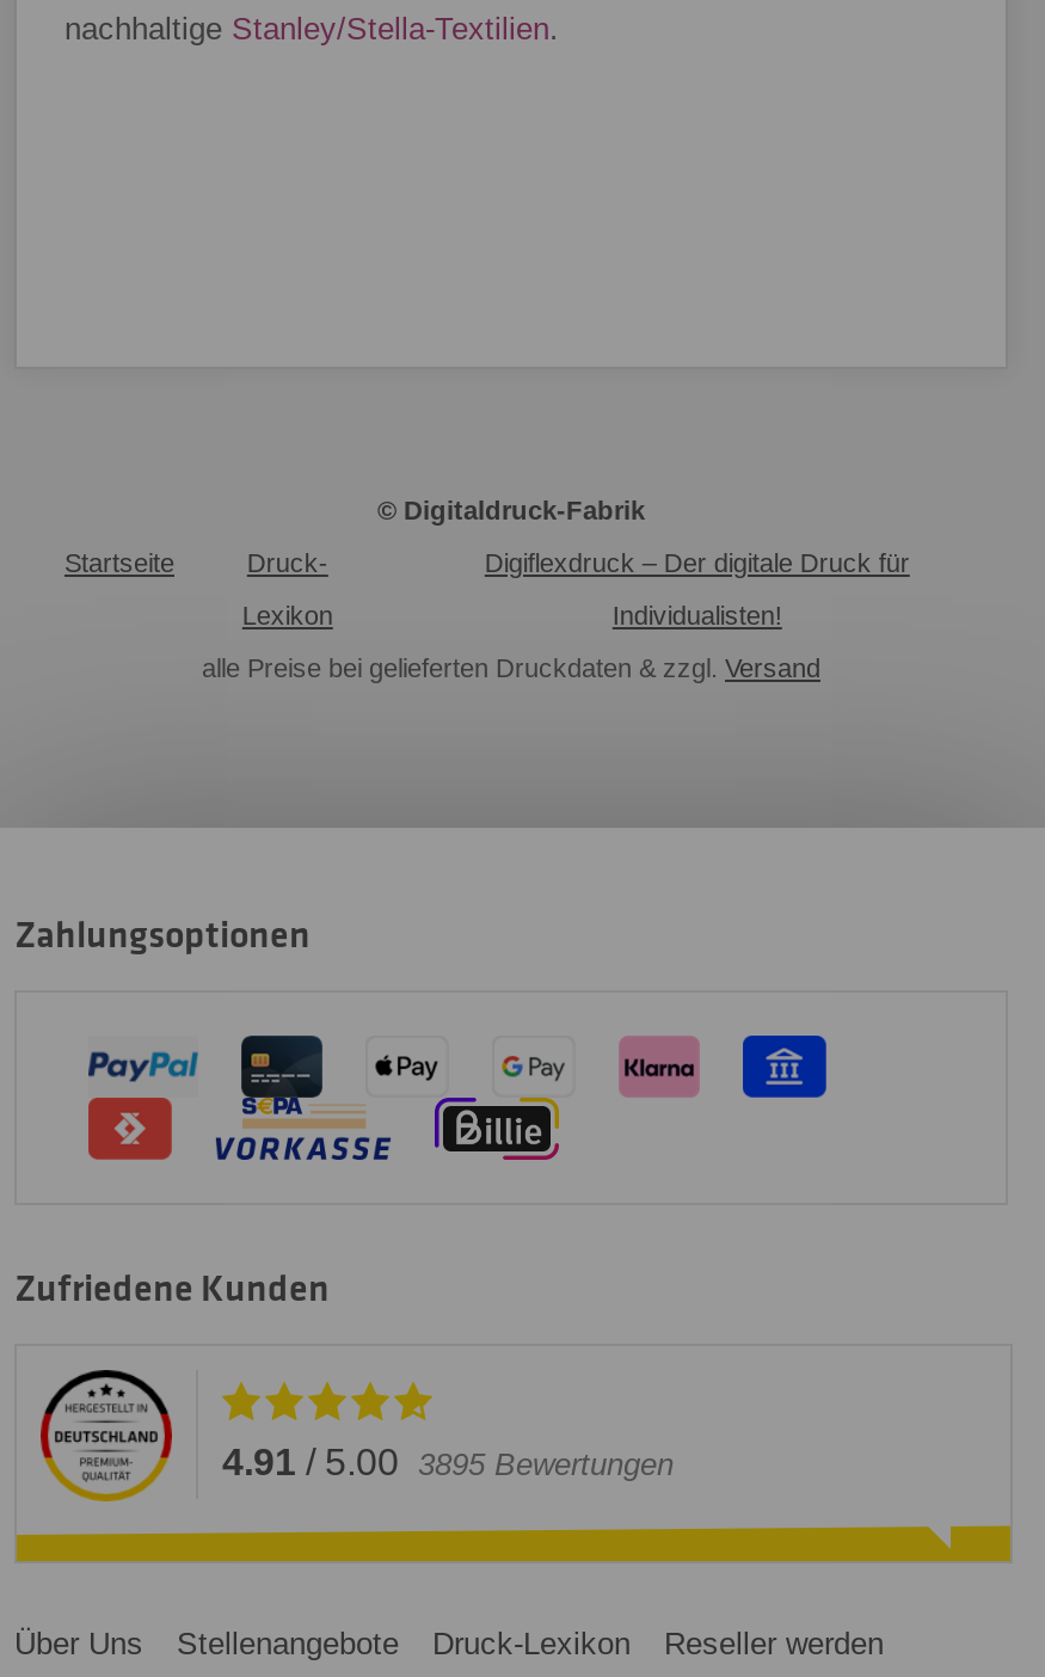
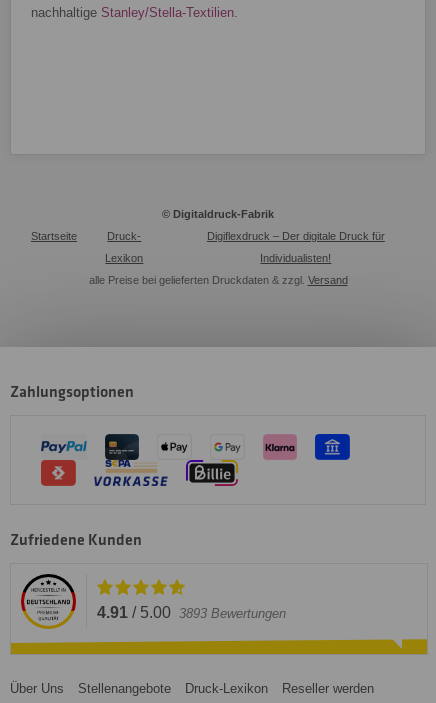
[222,1442,674,1482] 4.91 / 5.00 3895 Bewertungen -> [97,604,286,621] 4.91 / 5.00 3893 Bewertungen

